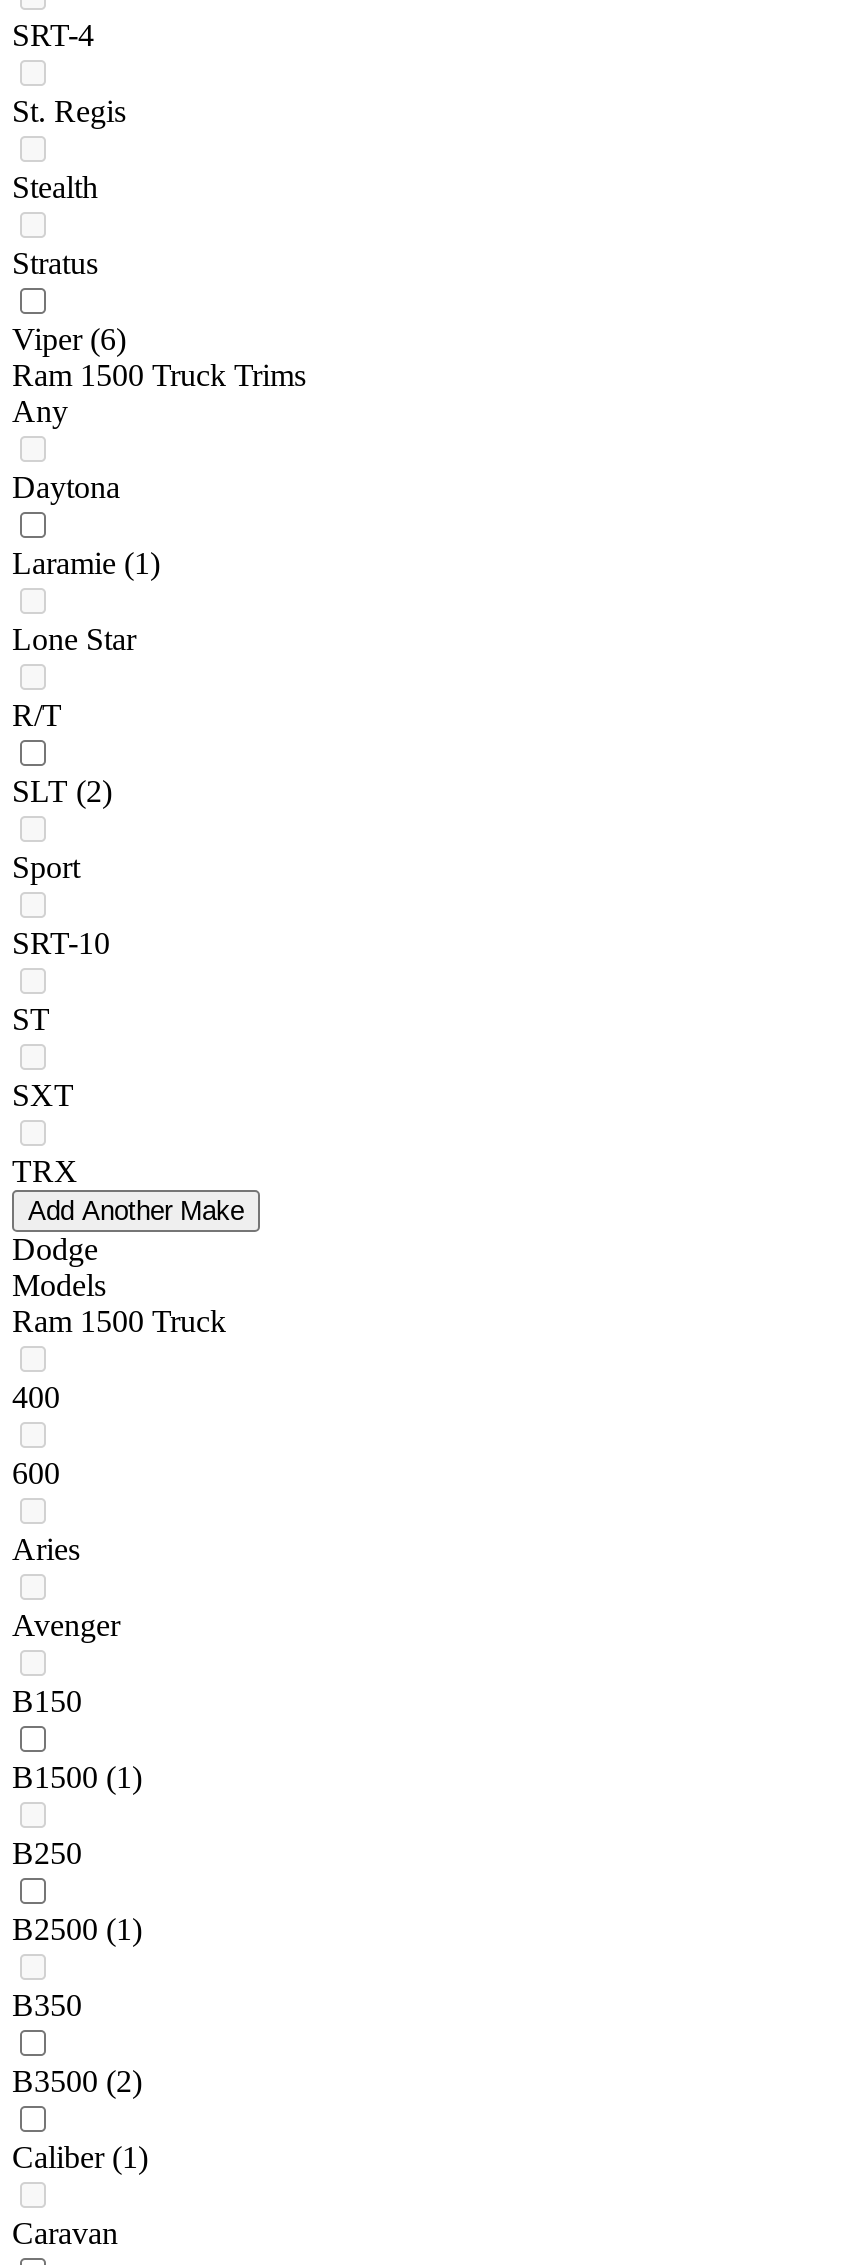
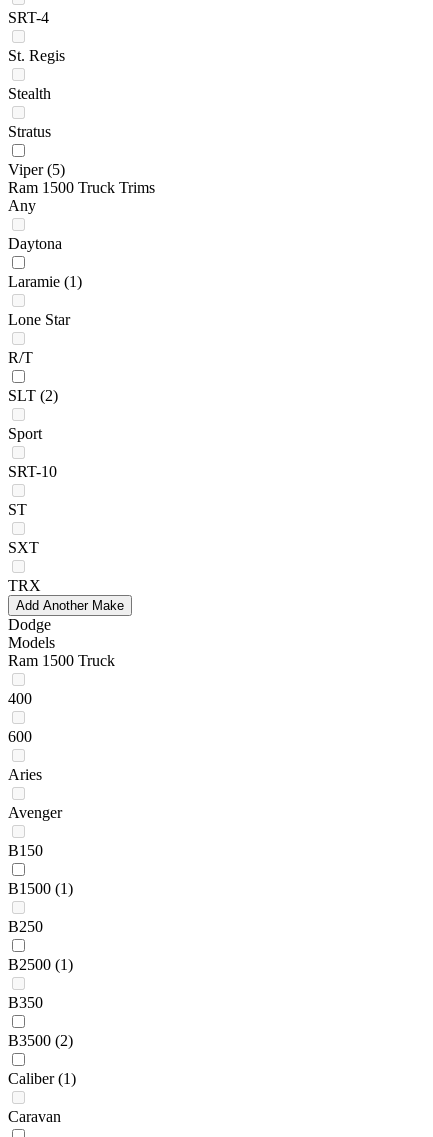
[12,323,126,357] Viper (6) -> [8,161,65,178] Viper (5)

